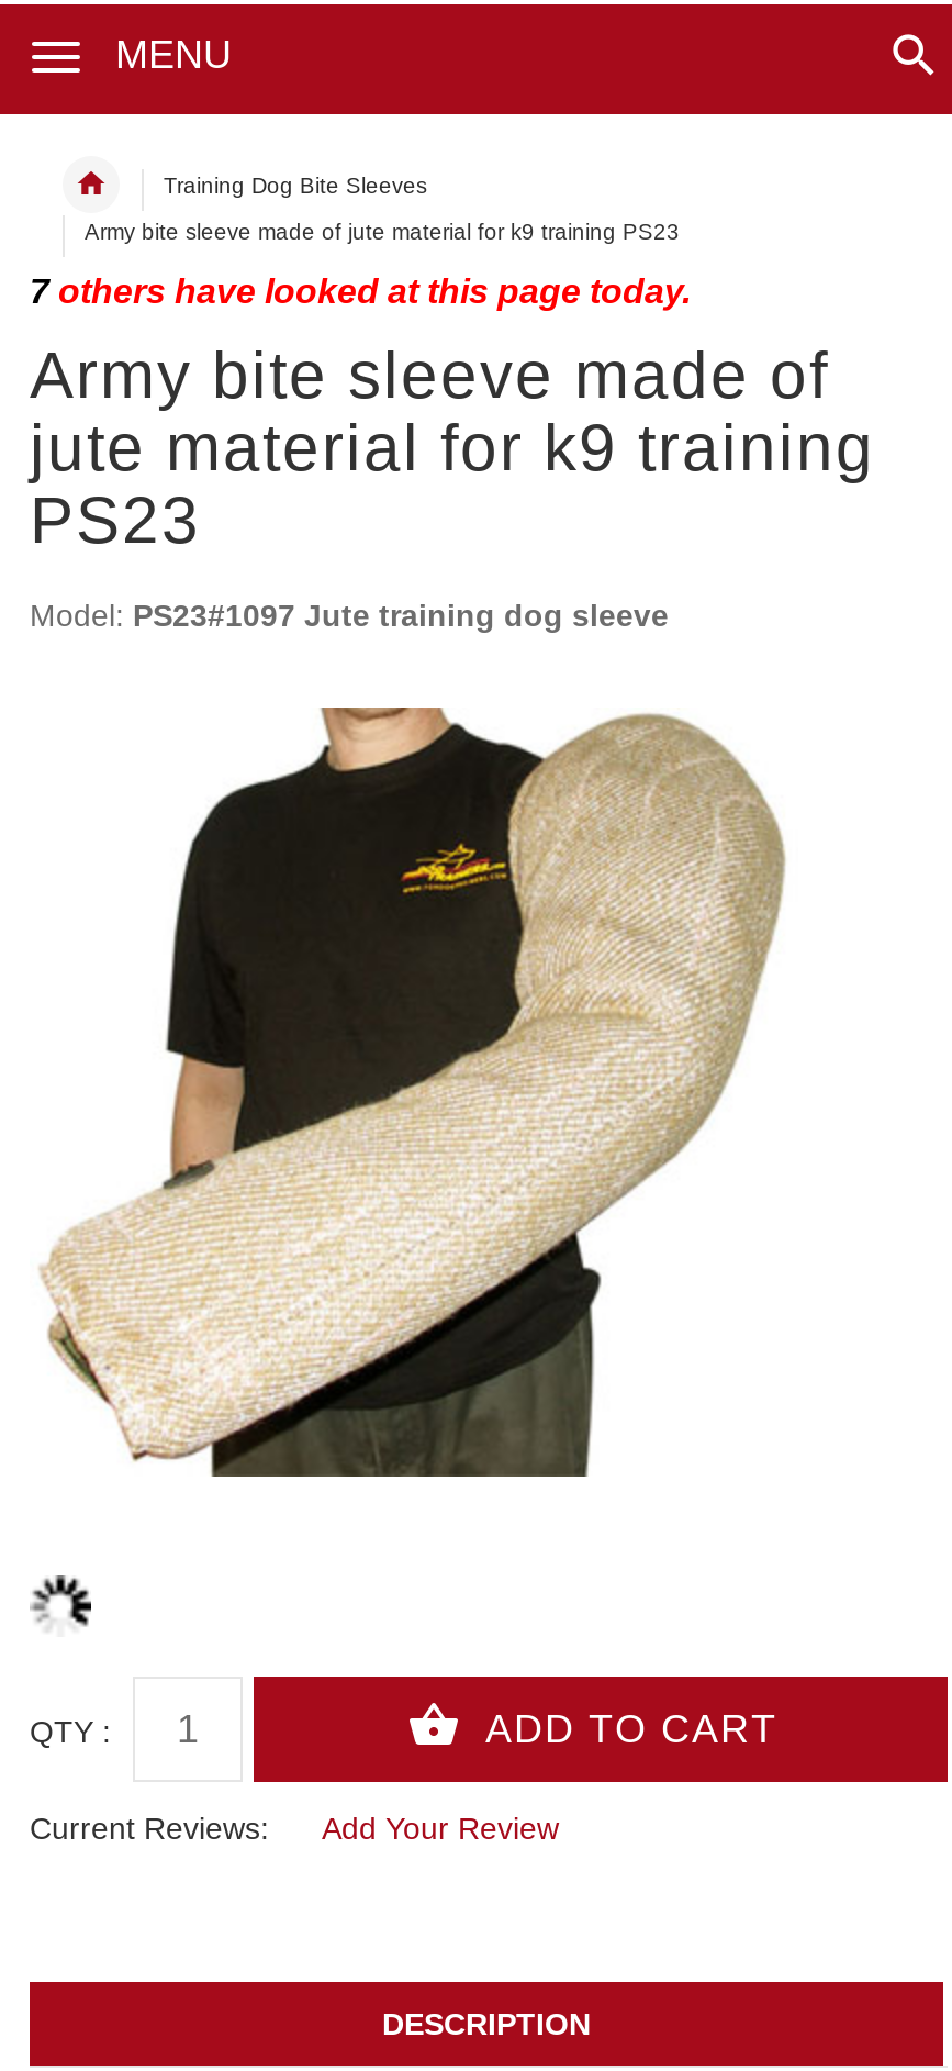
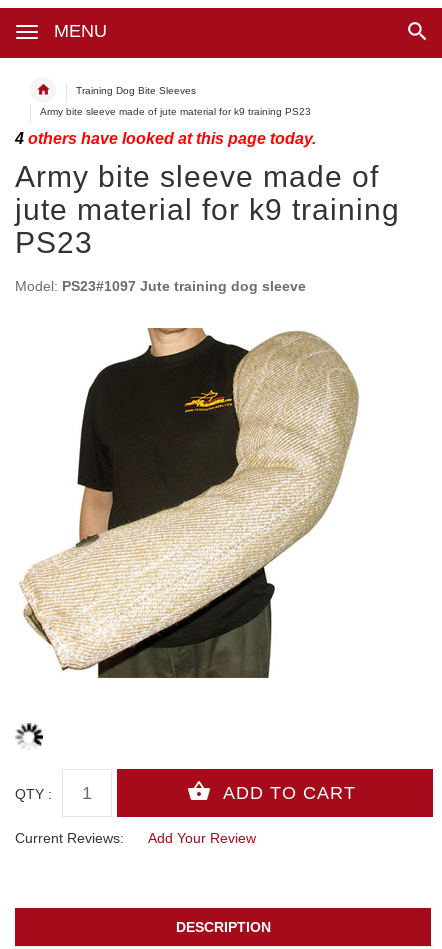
[30,272,691,310] 7 others have looked at this page today. -> [15,130,316,147] 4 others have looked at this page today.

